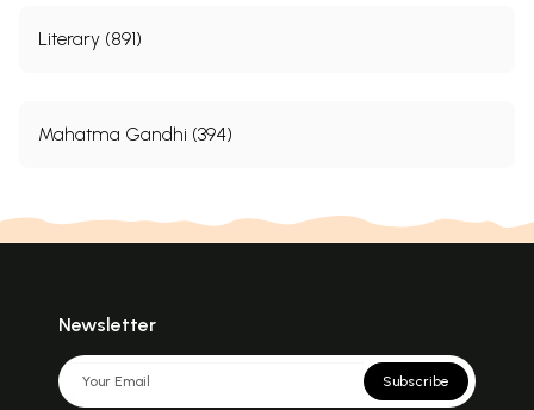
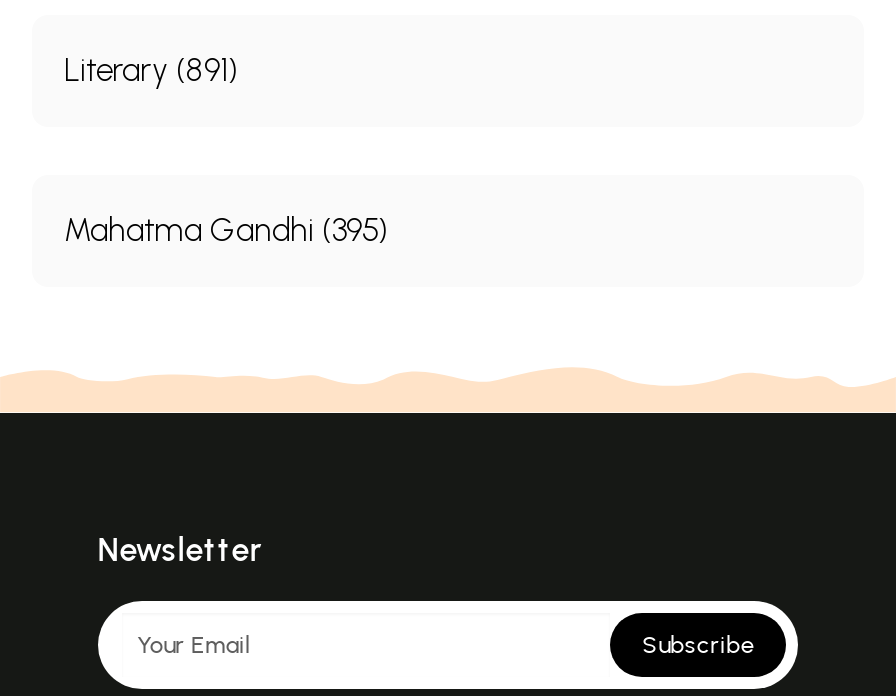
[38,123,232,145] Mahatma Gandhi (394) -> [64,211,388,249] Mahatma Gandhi (395)

